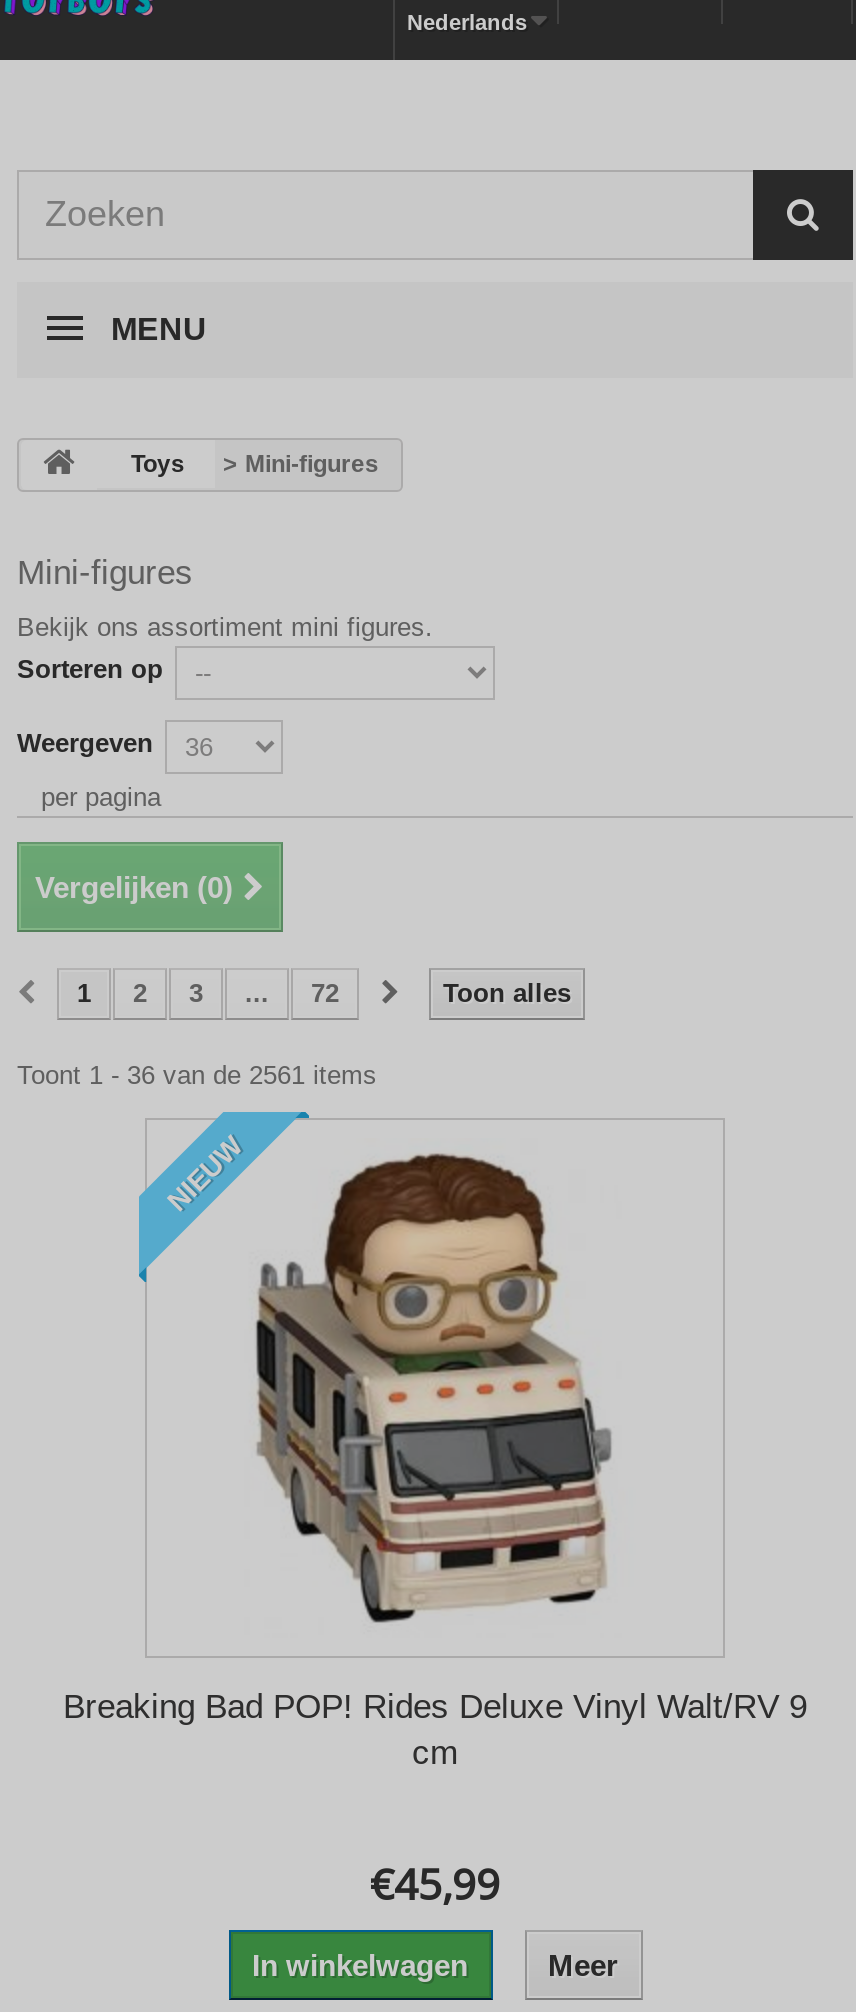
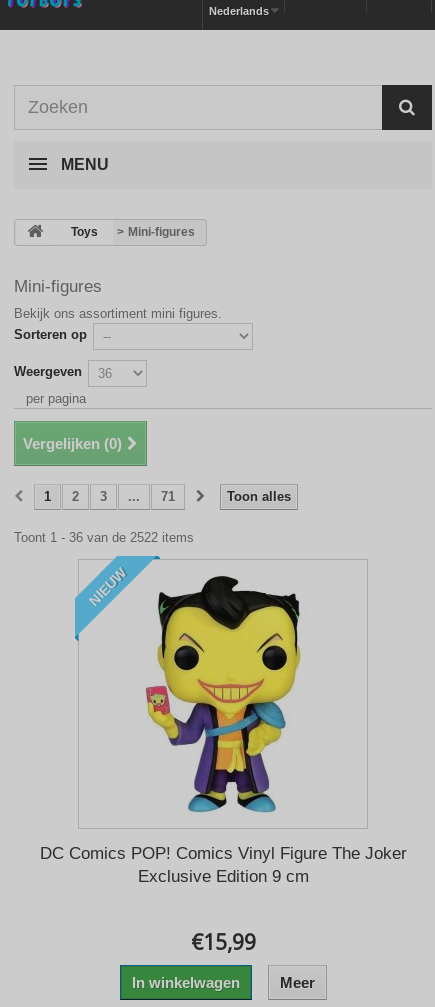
[311,978,339,1008] 72 -> [161,489,175,504] 71
[17,1060,377,1090] Toont 1 - 36 van de 2561 items -> [14,530,194,545] Toont 1 - 36 van de 2522 items
[63,1152,807,1772] [image] | Breaking Bad POP! Rides Deluxe Vinyl Walt/RV 9 | cm -> [39,575,406,886] [image] | DC Comics POP! Comics Vinyl Figure The Joker | Exclusive Edition 9 cm
[370,1856,500,1912] €45,99 -> [190,928,255,956] €15,99

